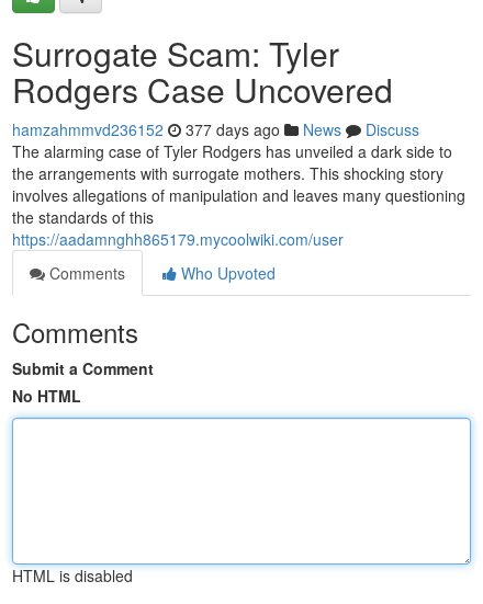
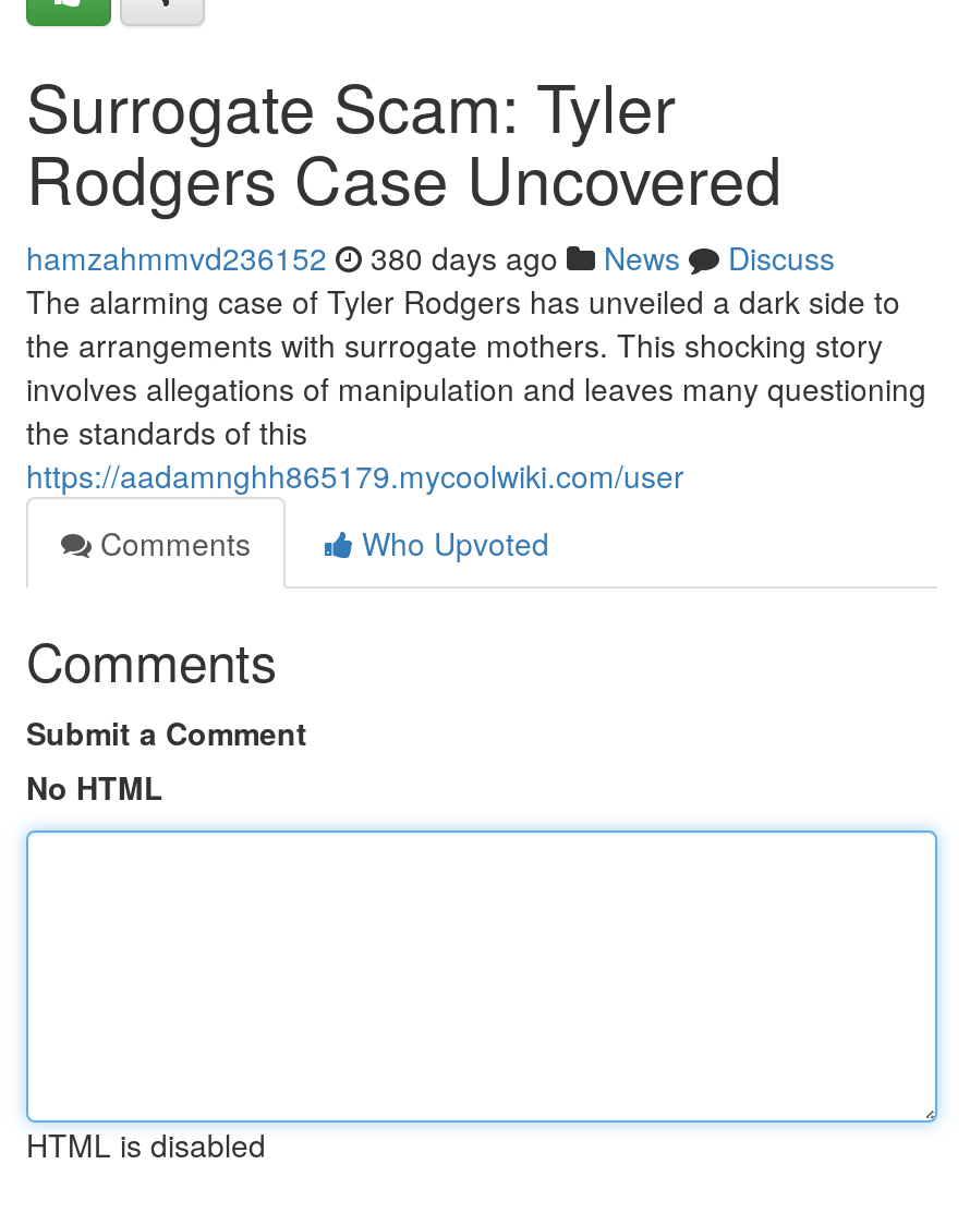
[12,118,419,140] hamzahmmvd236152 377 days ago News Discuss -> [26,235,835,279] hamzahmmvd236152 380 days ago News Discuss

